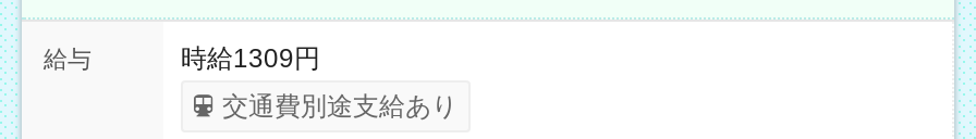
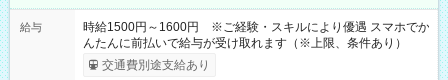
[181,43,320,74] 時給1309円 -> [83,20,430,50] 時給1500円～1600円 ※ご経験・スキルにより優遇 スマホでか | んたんに前払いで給与が受け取れます（※上限、条件あり）

